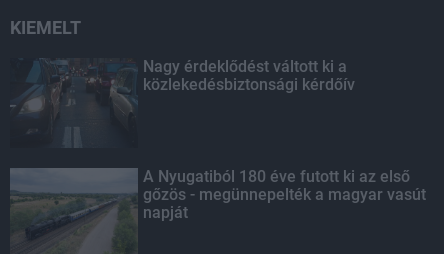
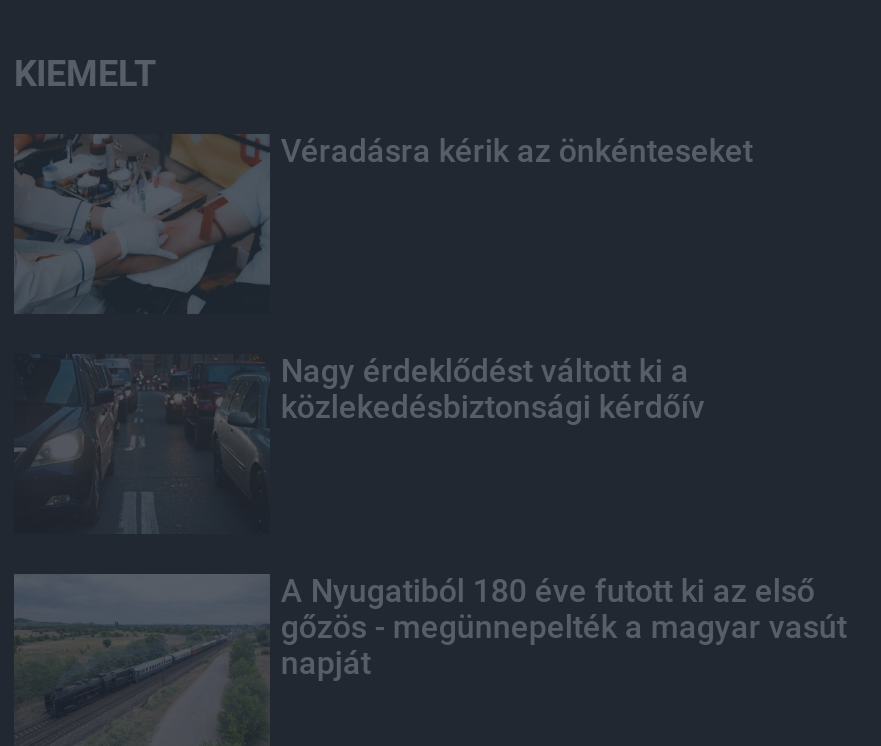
none -> [12,132,753,314] [image] | Véradásra kérik az önkénteseket

